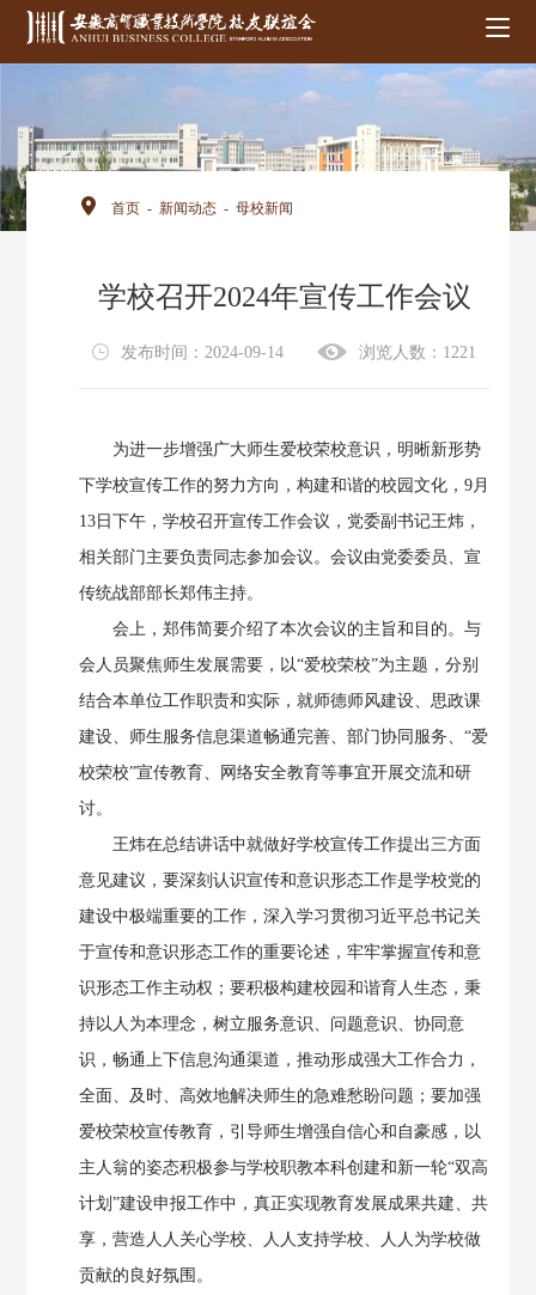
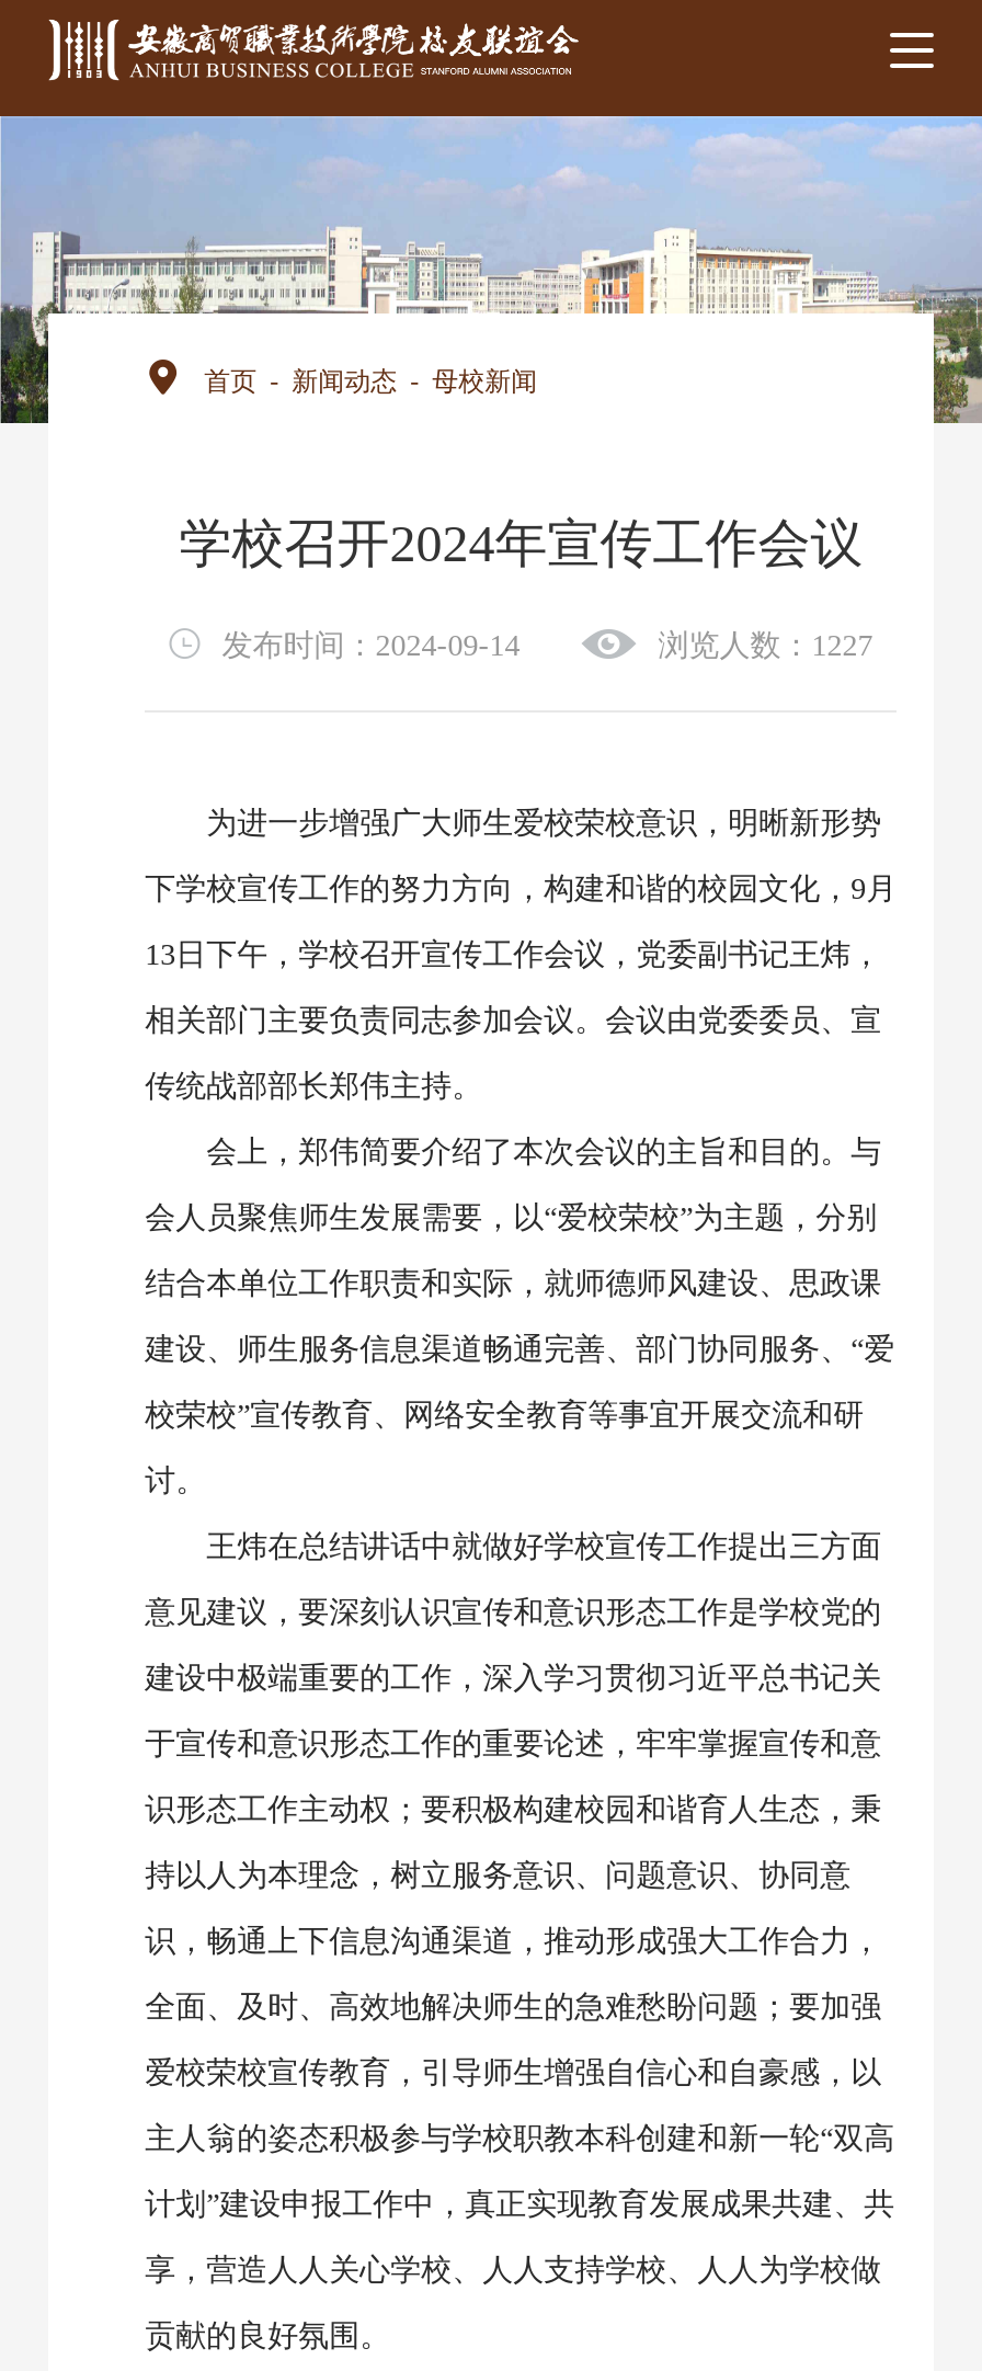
[359,343,476,361] 浏览人数：1221 -> [658,628,873,661] 浏览人数：1227

